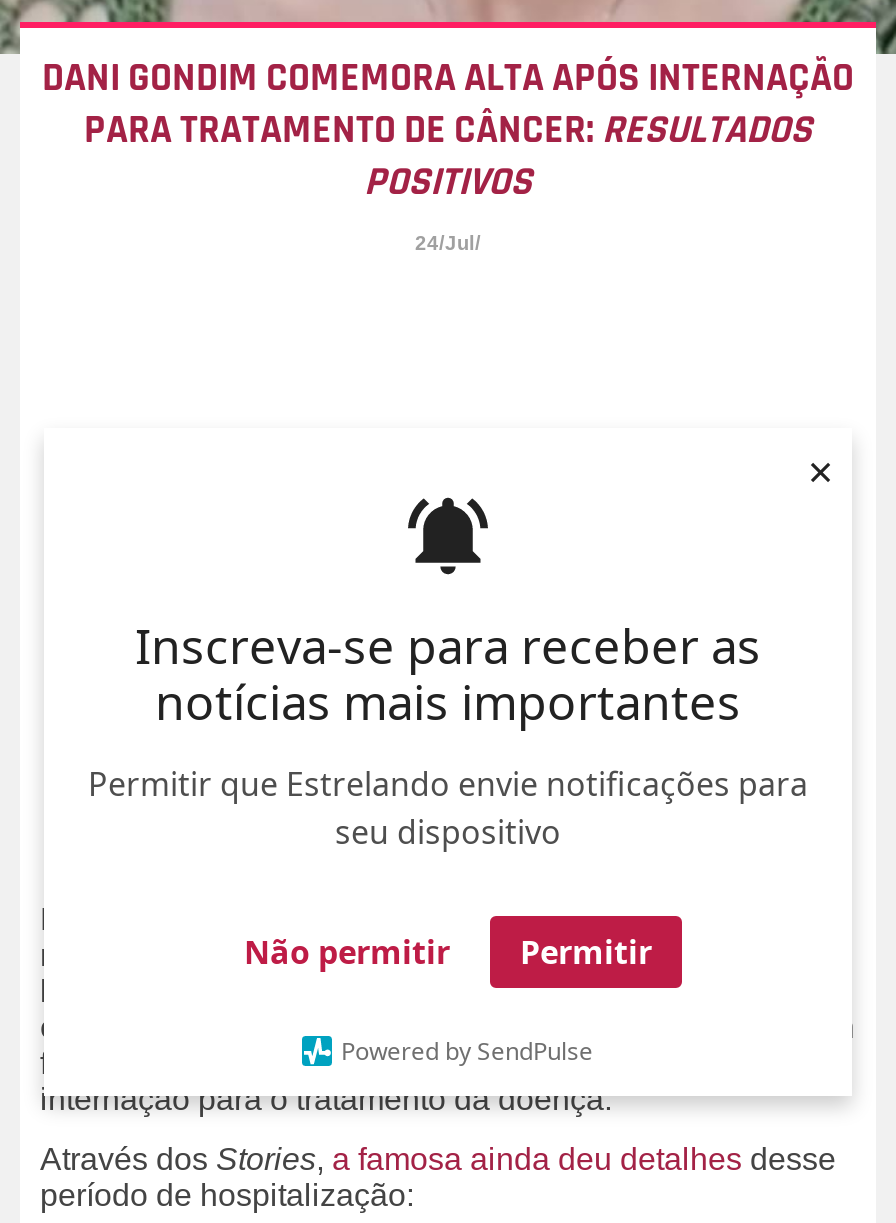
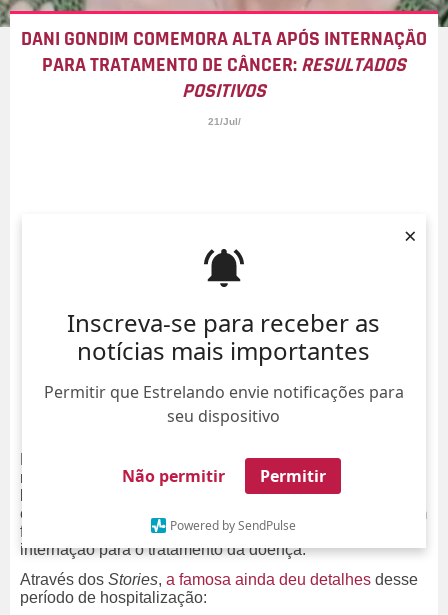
[415,232,481,254] 24/Jul/ -> [207,116,240,127] 21/Jul/

